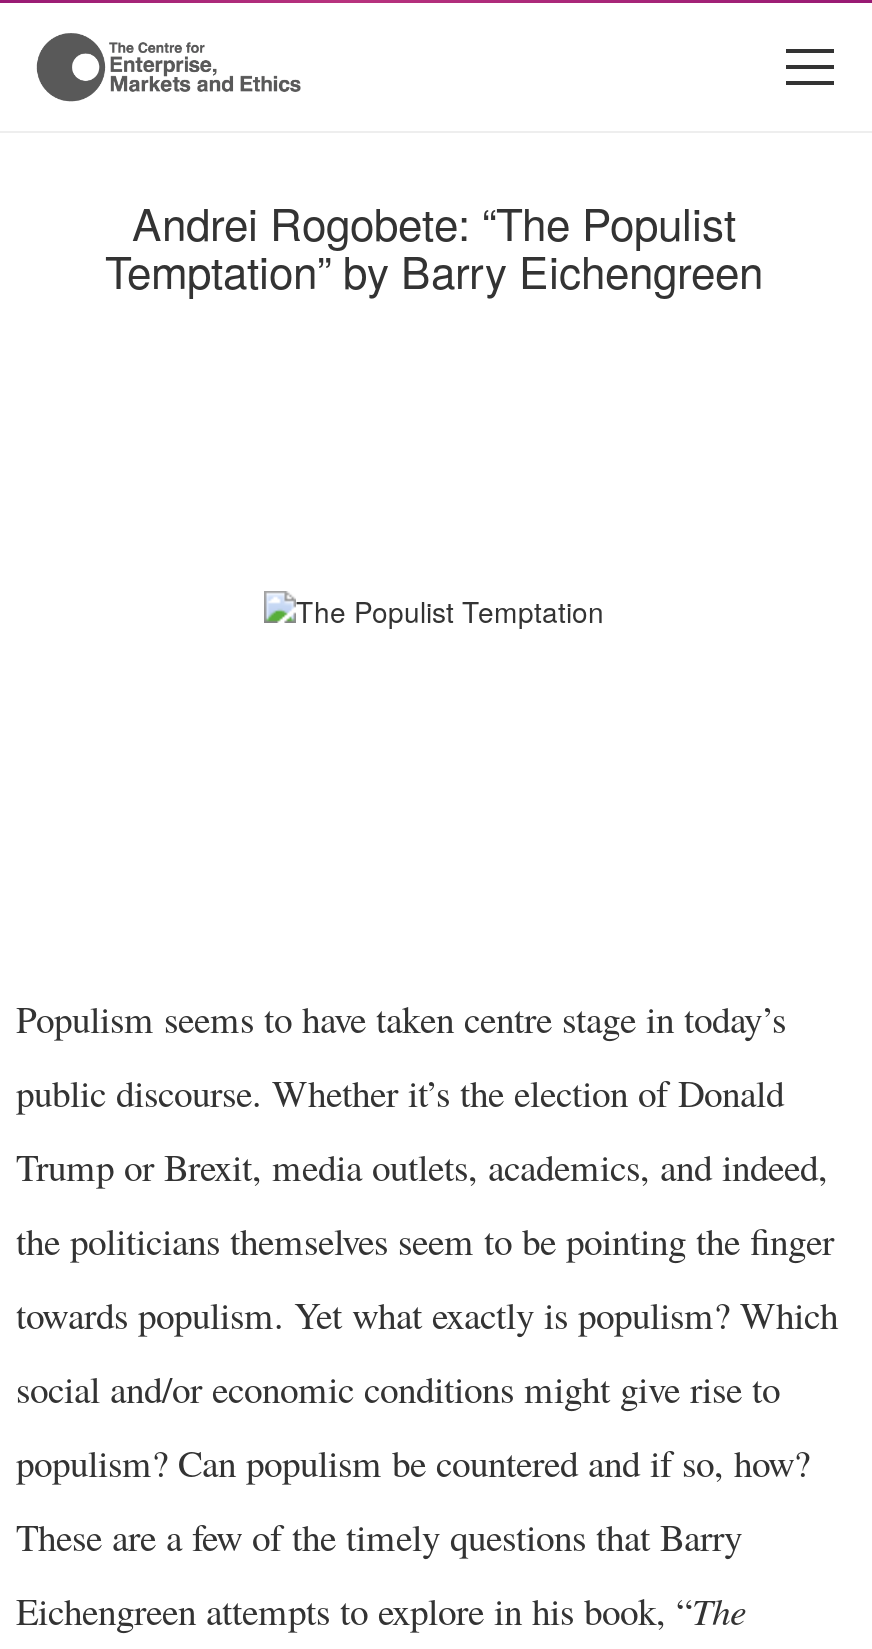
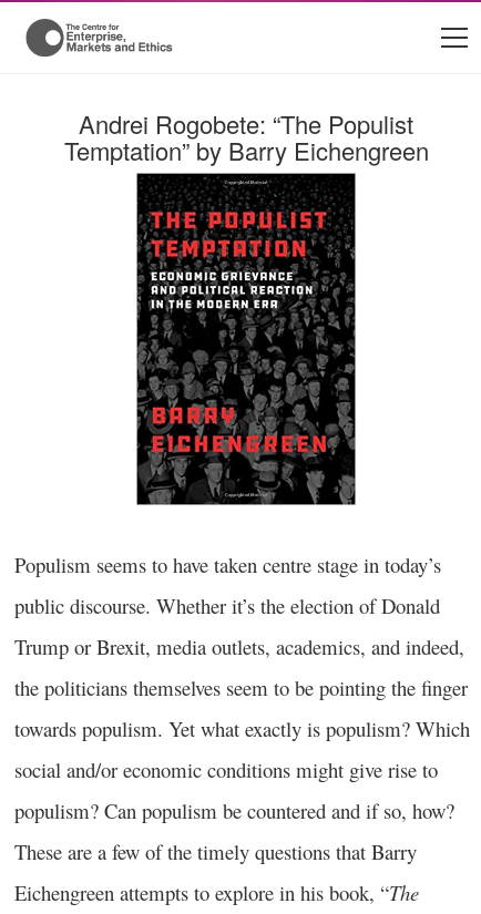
none -> [135,172,357,506] [image]

